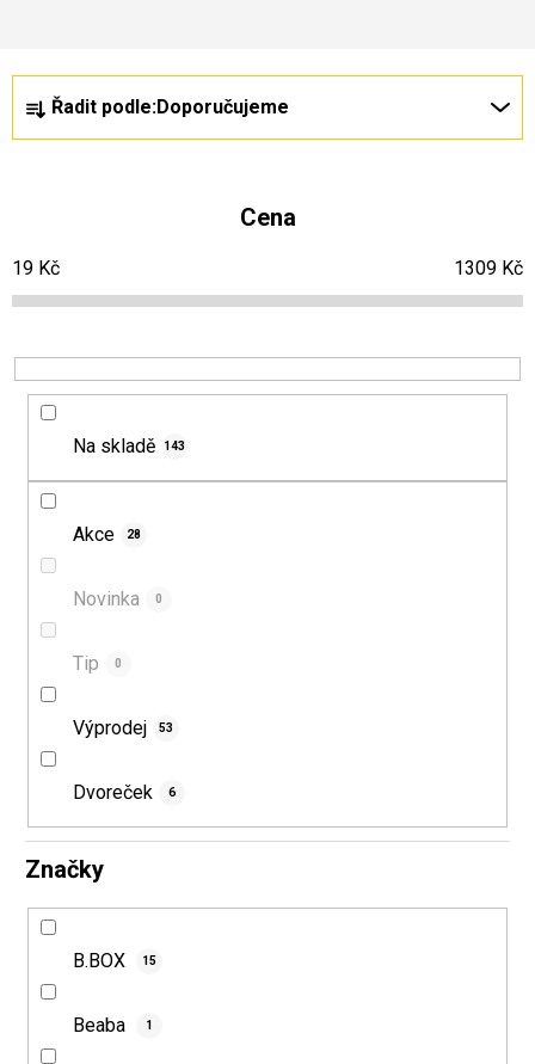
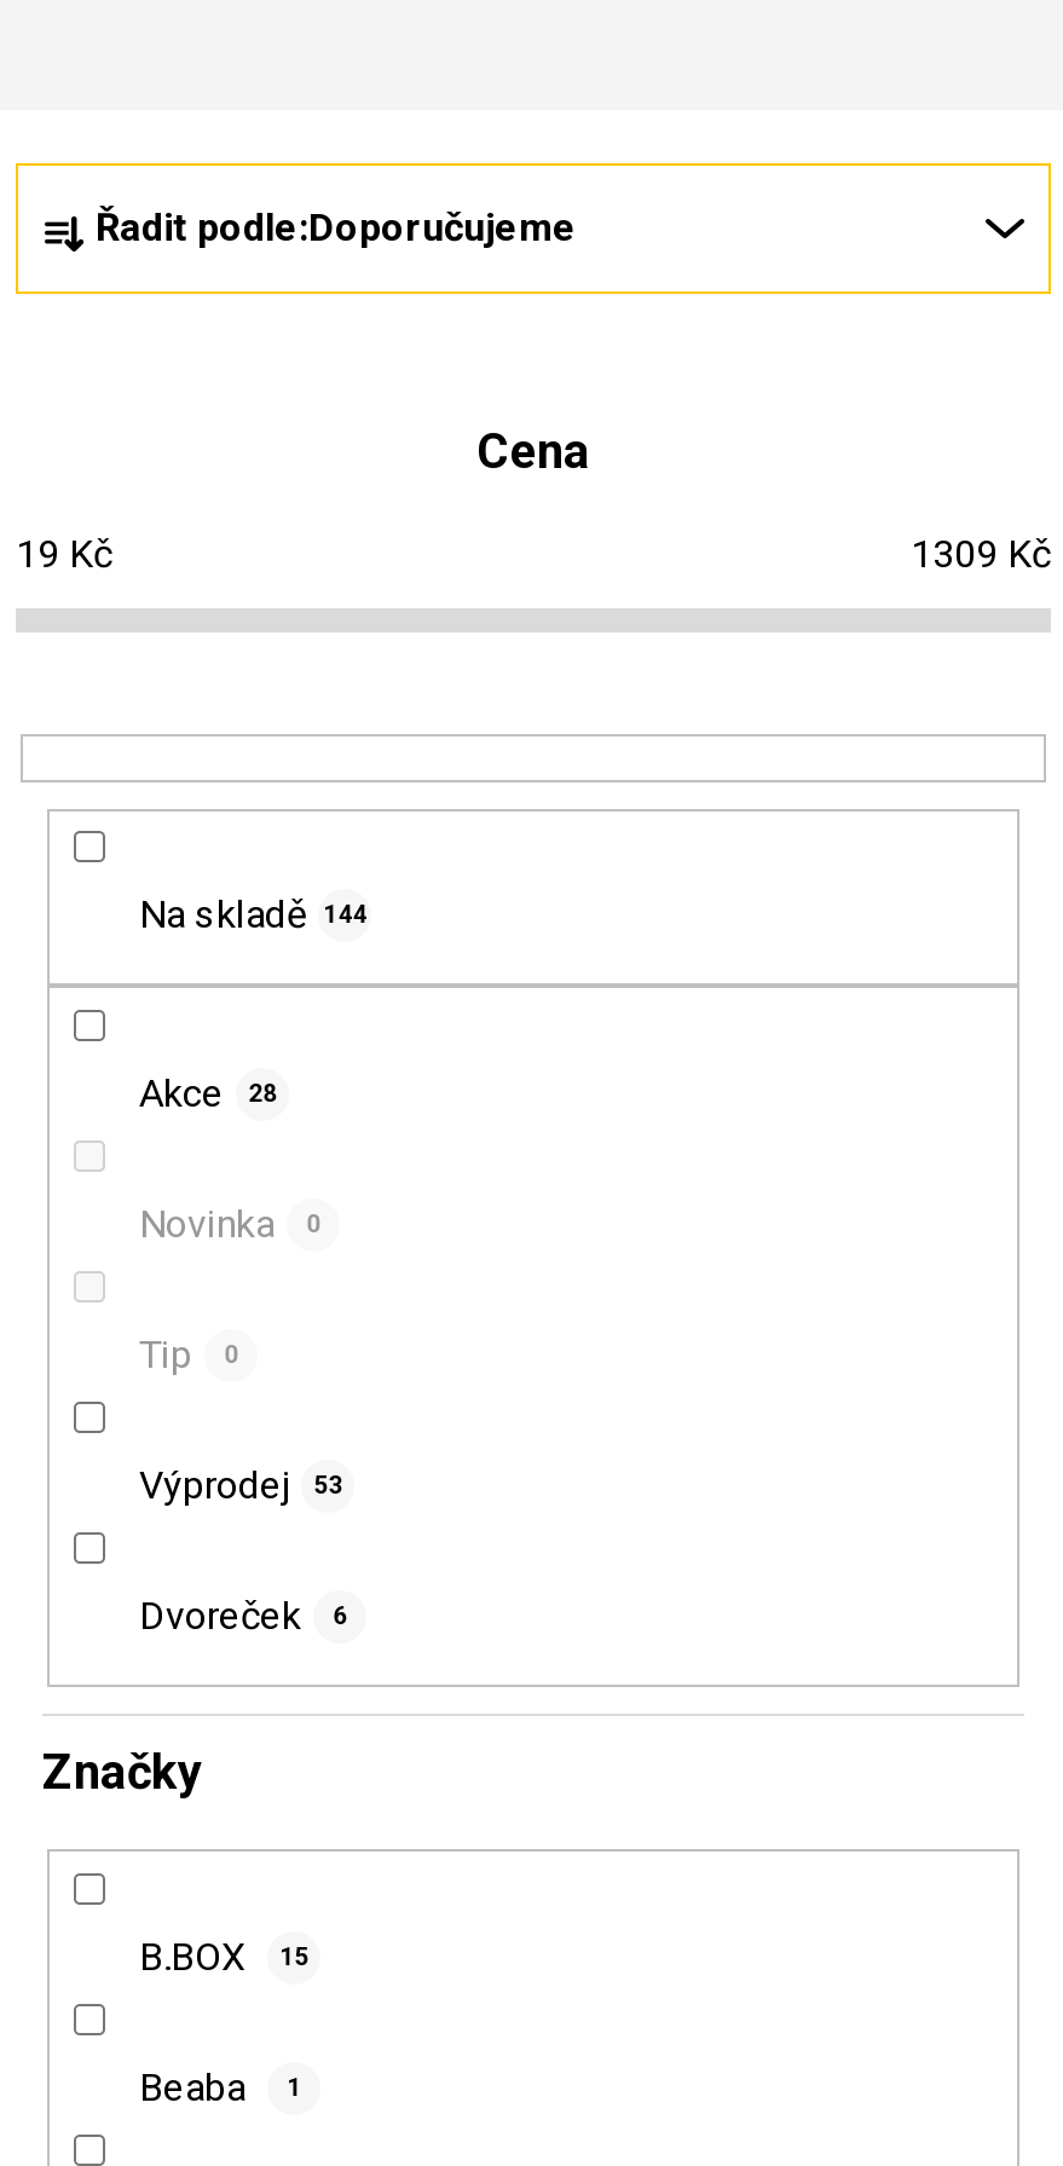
[164,440,185,453] 143 -> [324,902,367,929] 144

